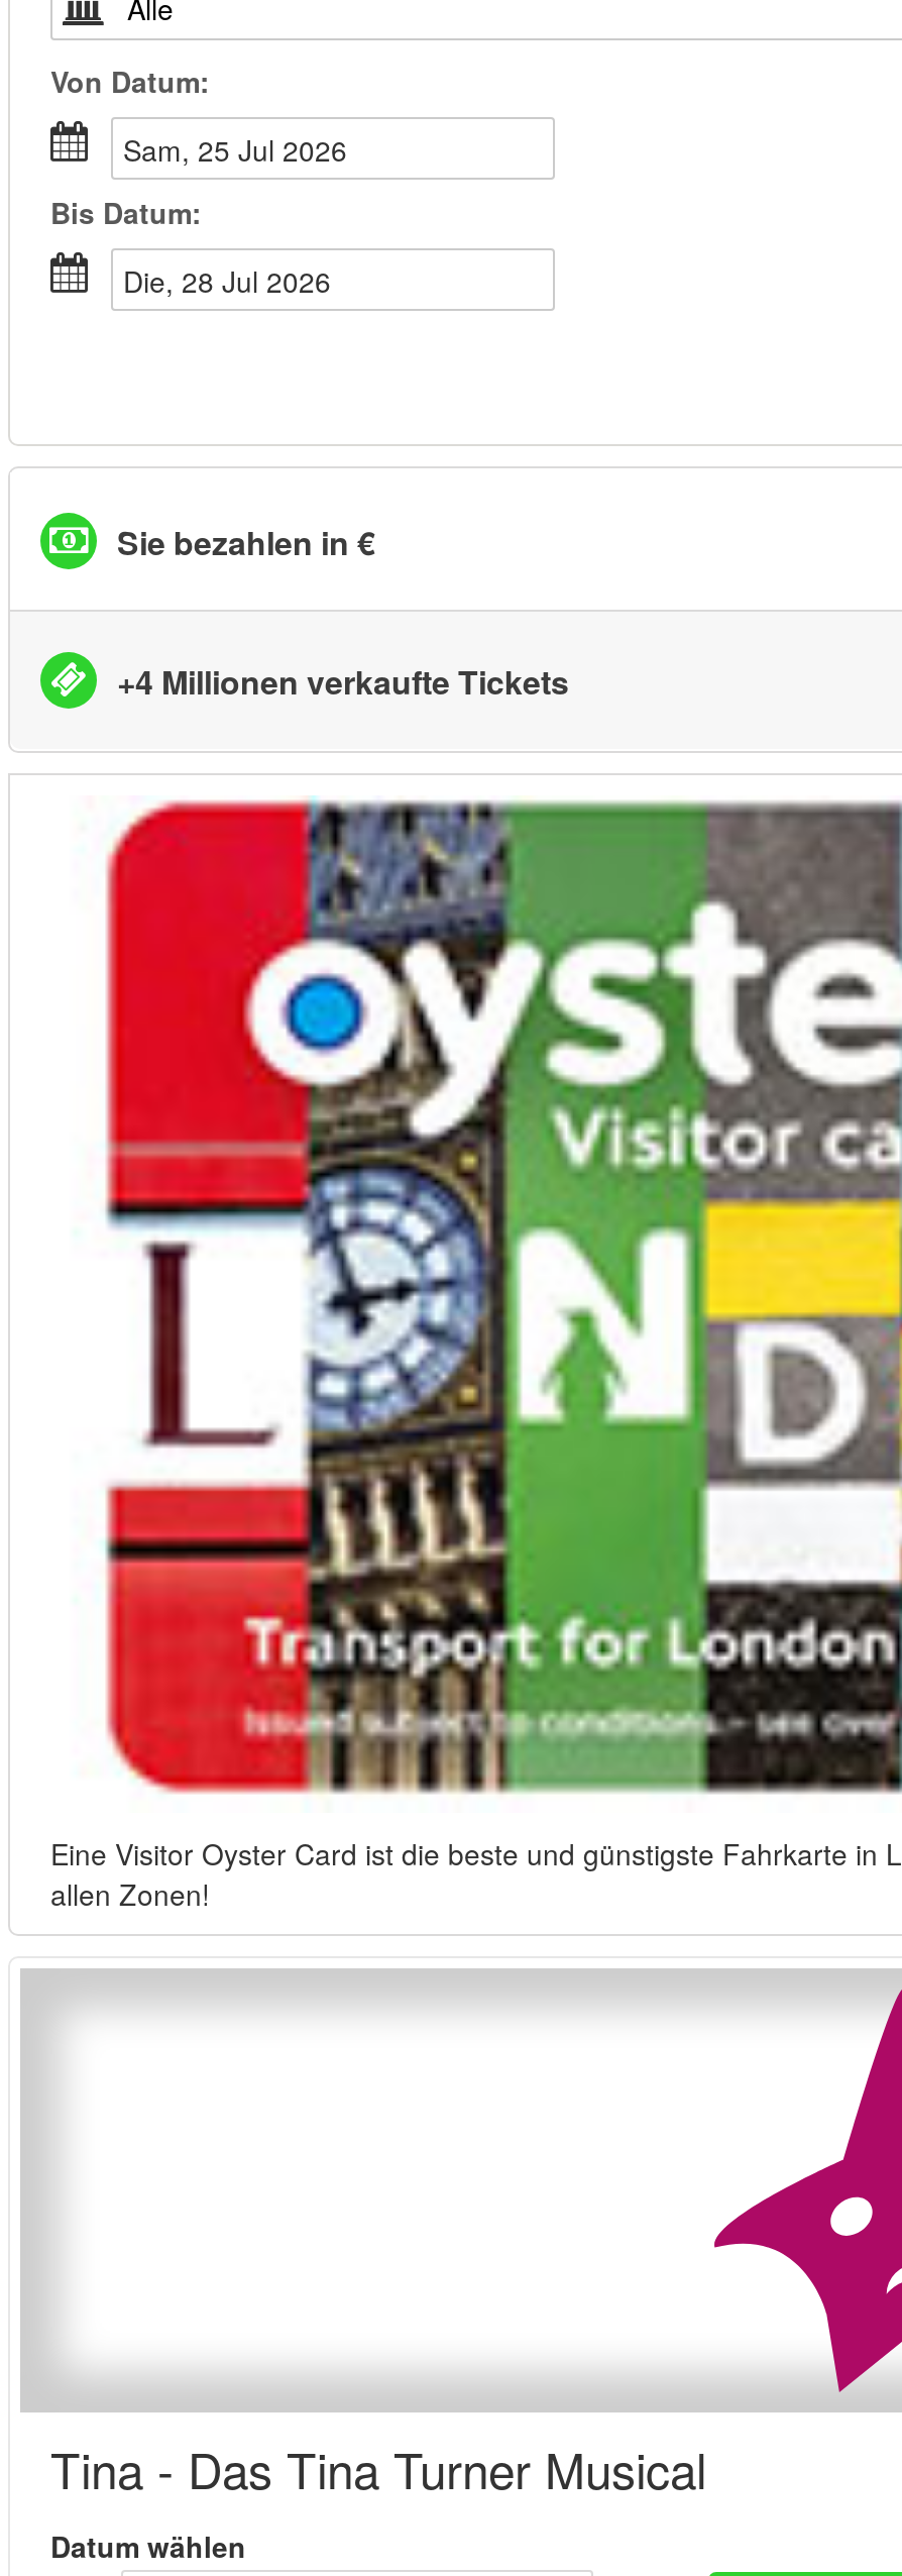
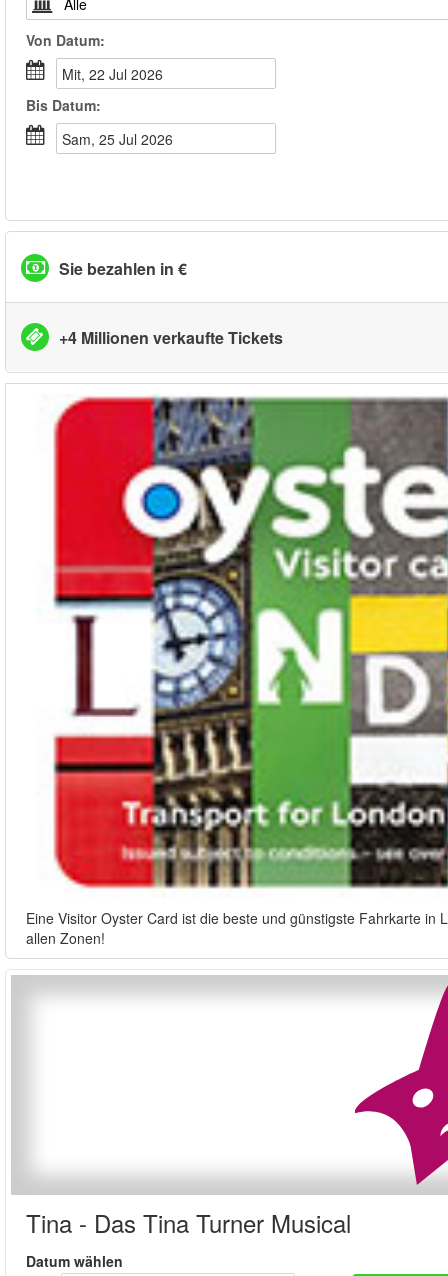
[141,129,347,170] Sam, 25 Jul 2026 -> [74,64,163,84] Mit, 22 Jul 2026
[143,260,331,301] Die, 28 Jul 2026 -> [71,129,173,149] Sam, 25 Jul 2026

